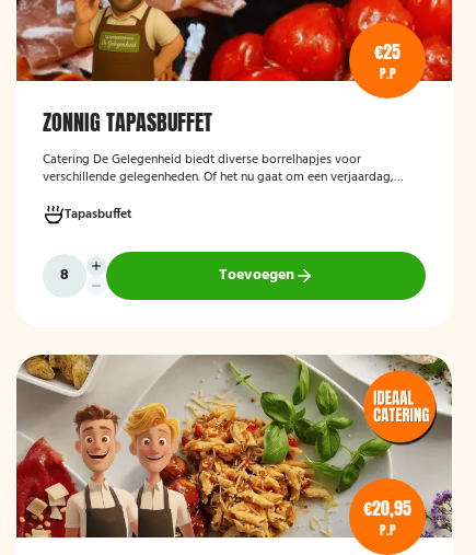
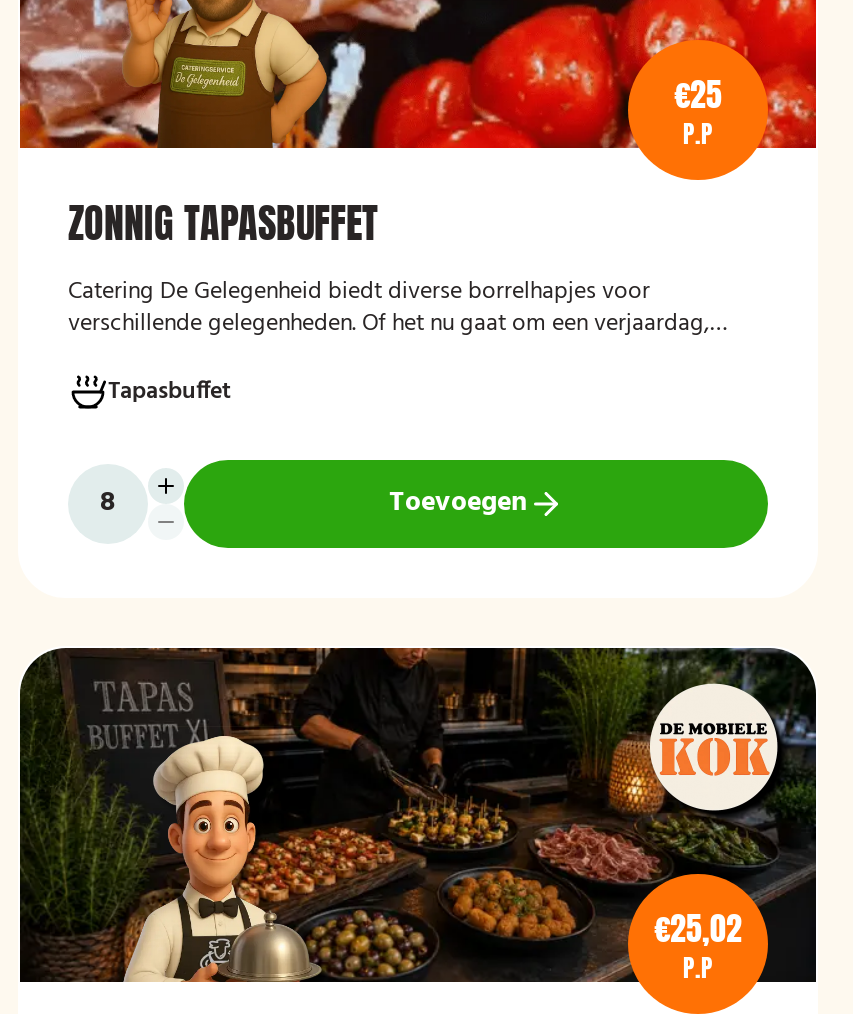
[15,354,453,539] [image] | €20,95 -> [18,646,818,984] [image] | €25,02

